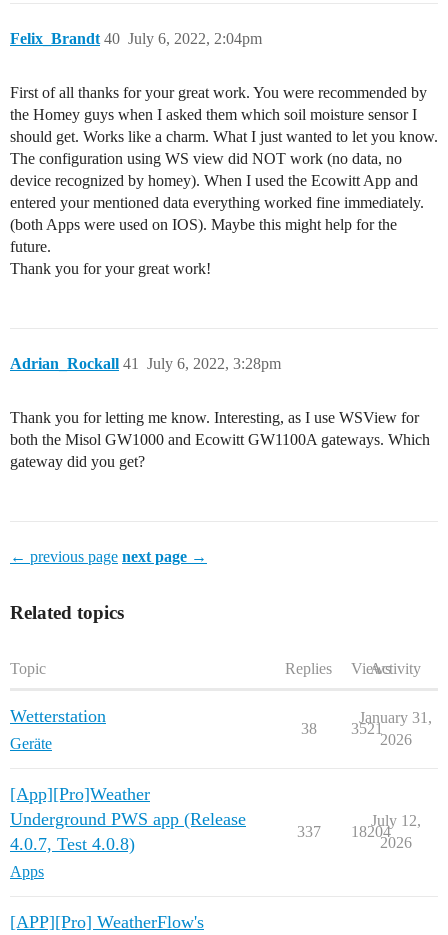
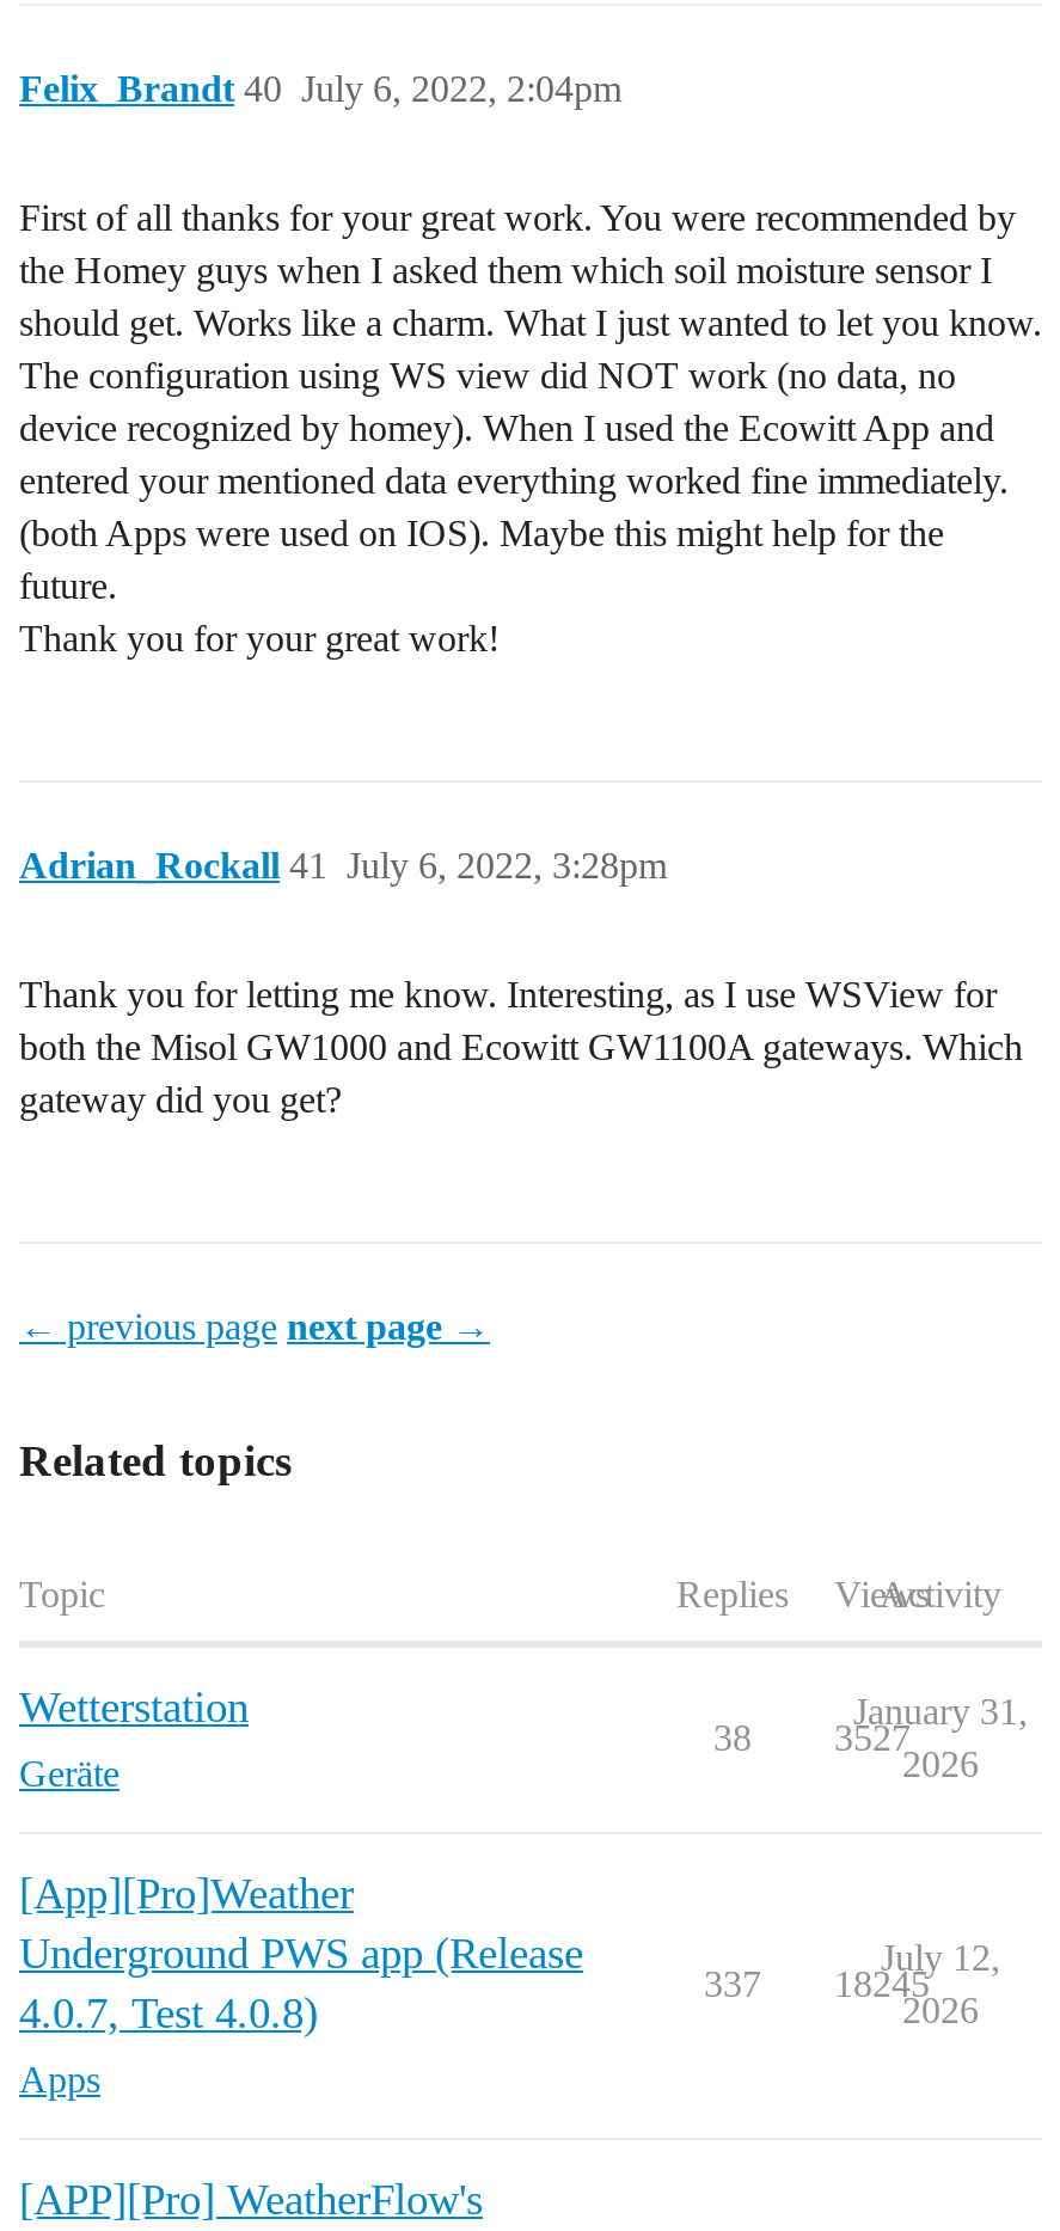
[351,720,383,737] 3521 -> [834,1717,911,1758] 3527
[296,823,391,840] 337 18204 -> [704,1963,930,2004] 337 18245

